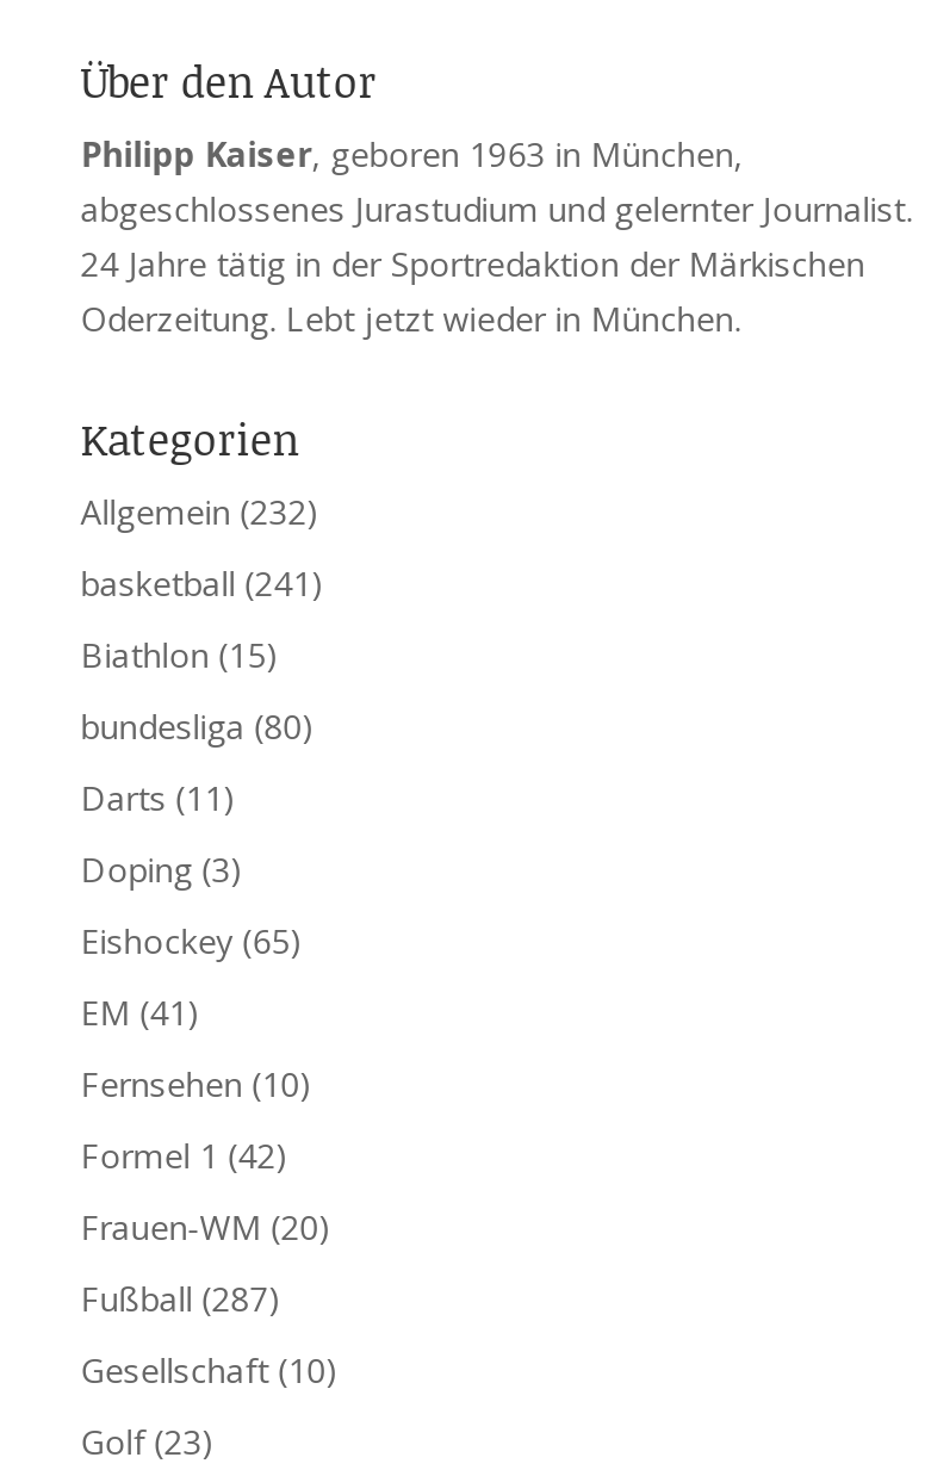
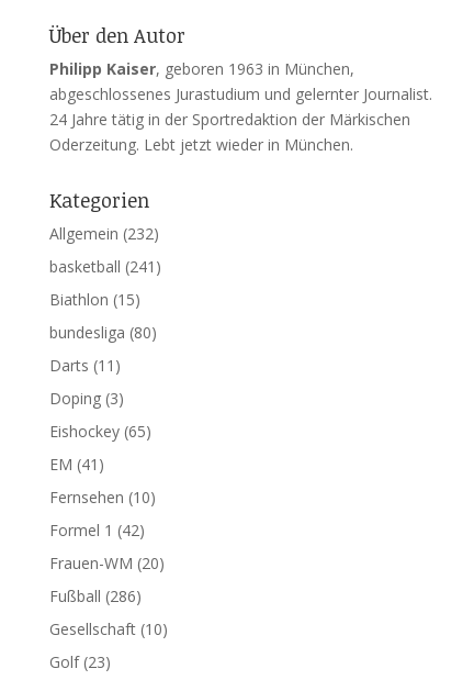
[81,1276,281,1321] Fußball (287) -> [49,586,141,606] Fußball (286)

